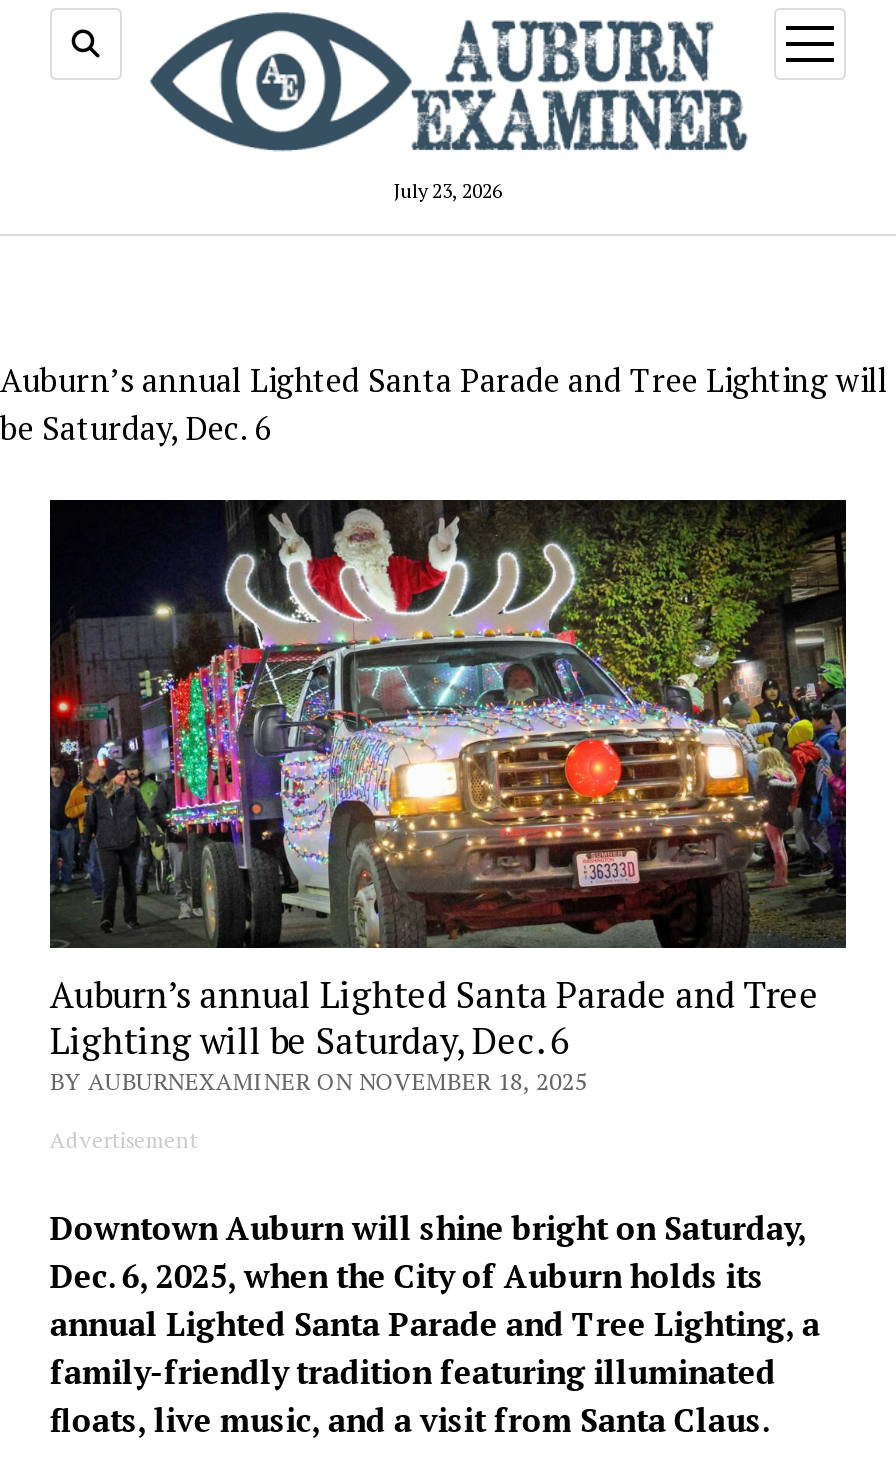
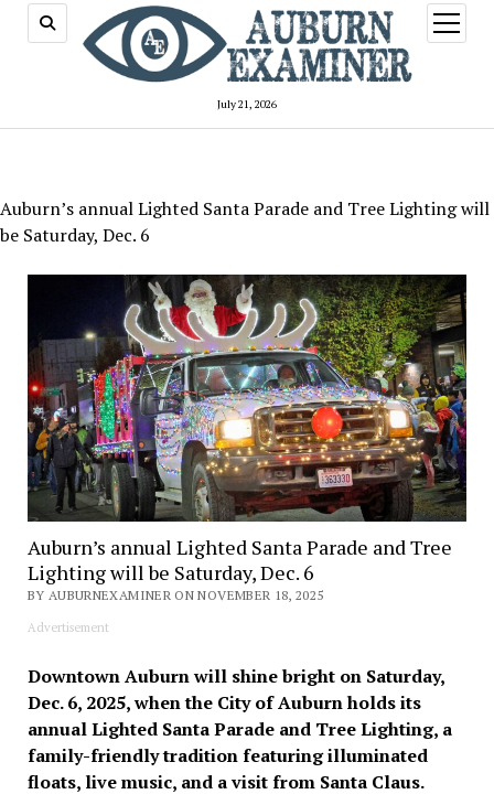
[394,177,502,203] July 23, 2026 -> [217,96,277,111] July 21, 2026

